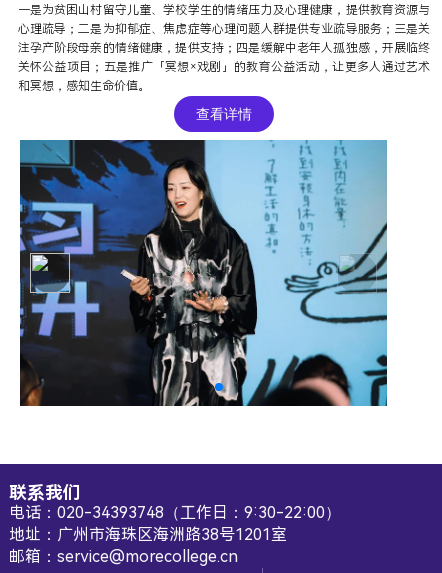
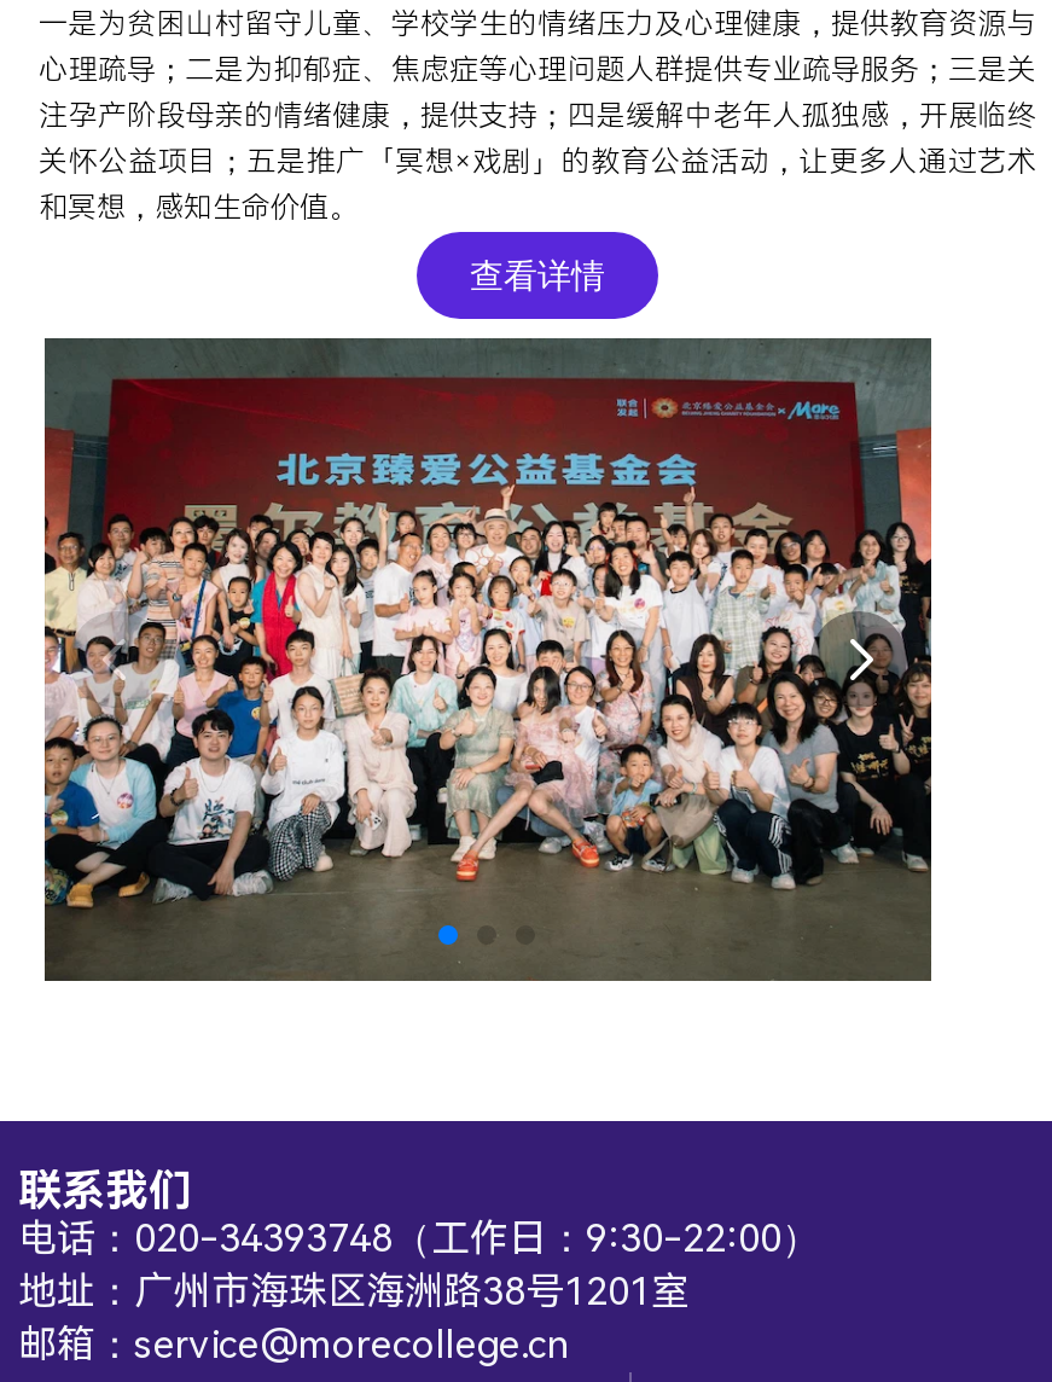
[19,139,388,407] [image] -> [42,336,934,983] [image]

